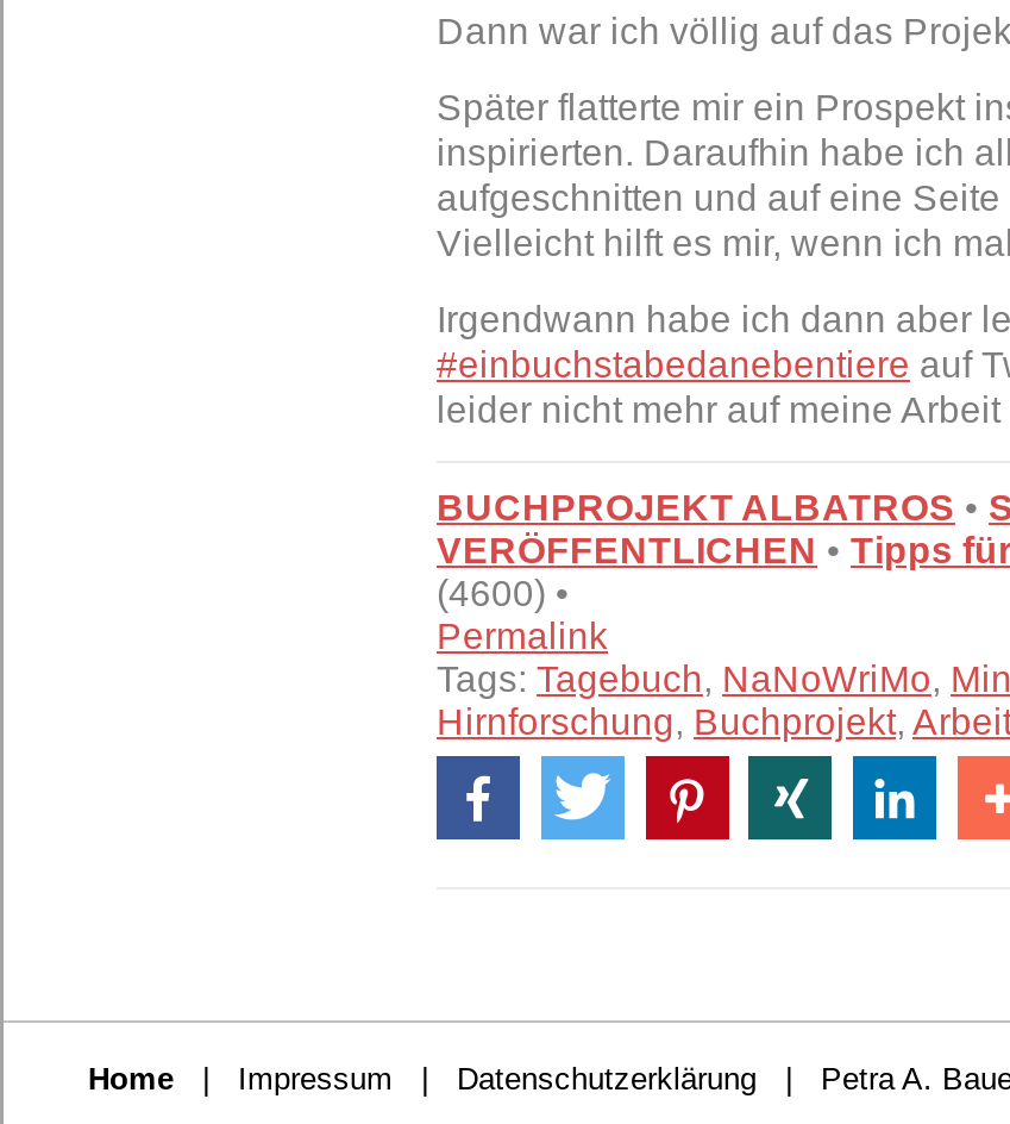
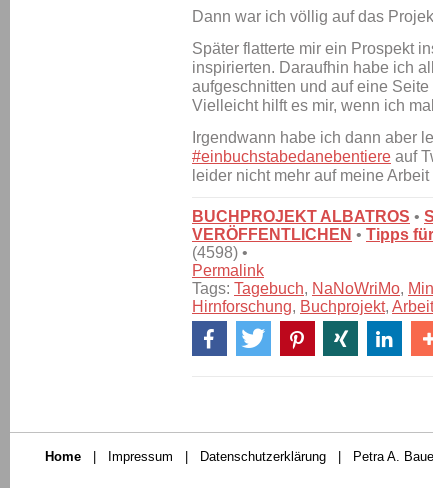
[437,574,570,614] (4600) • -> [192,244,248,261] (4598) •

